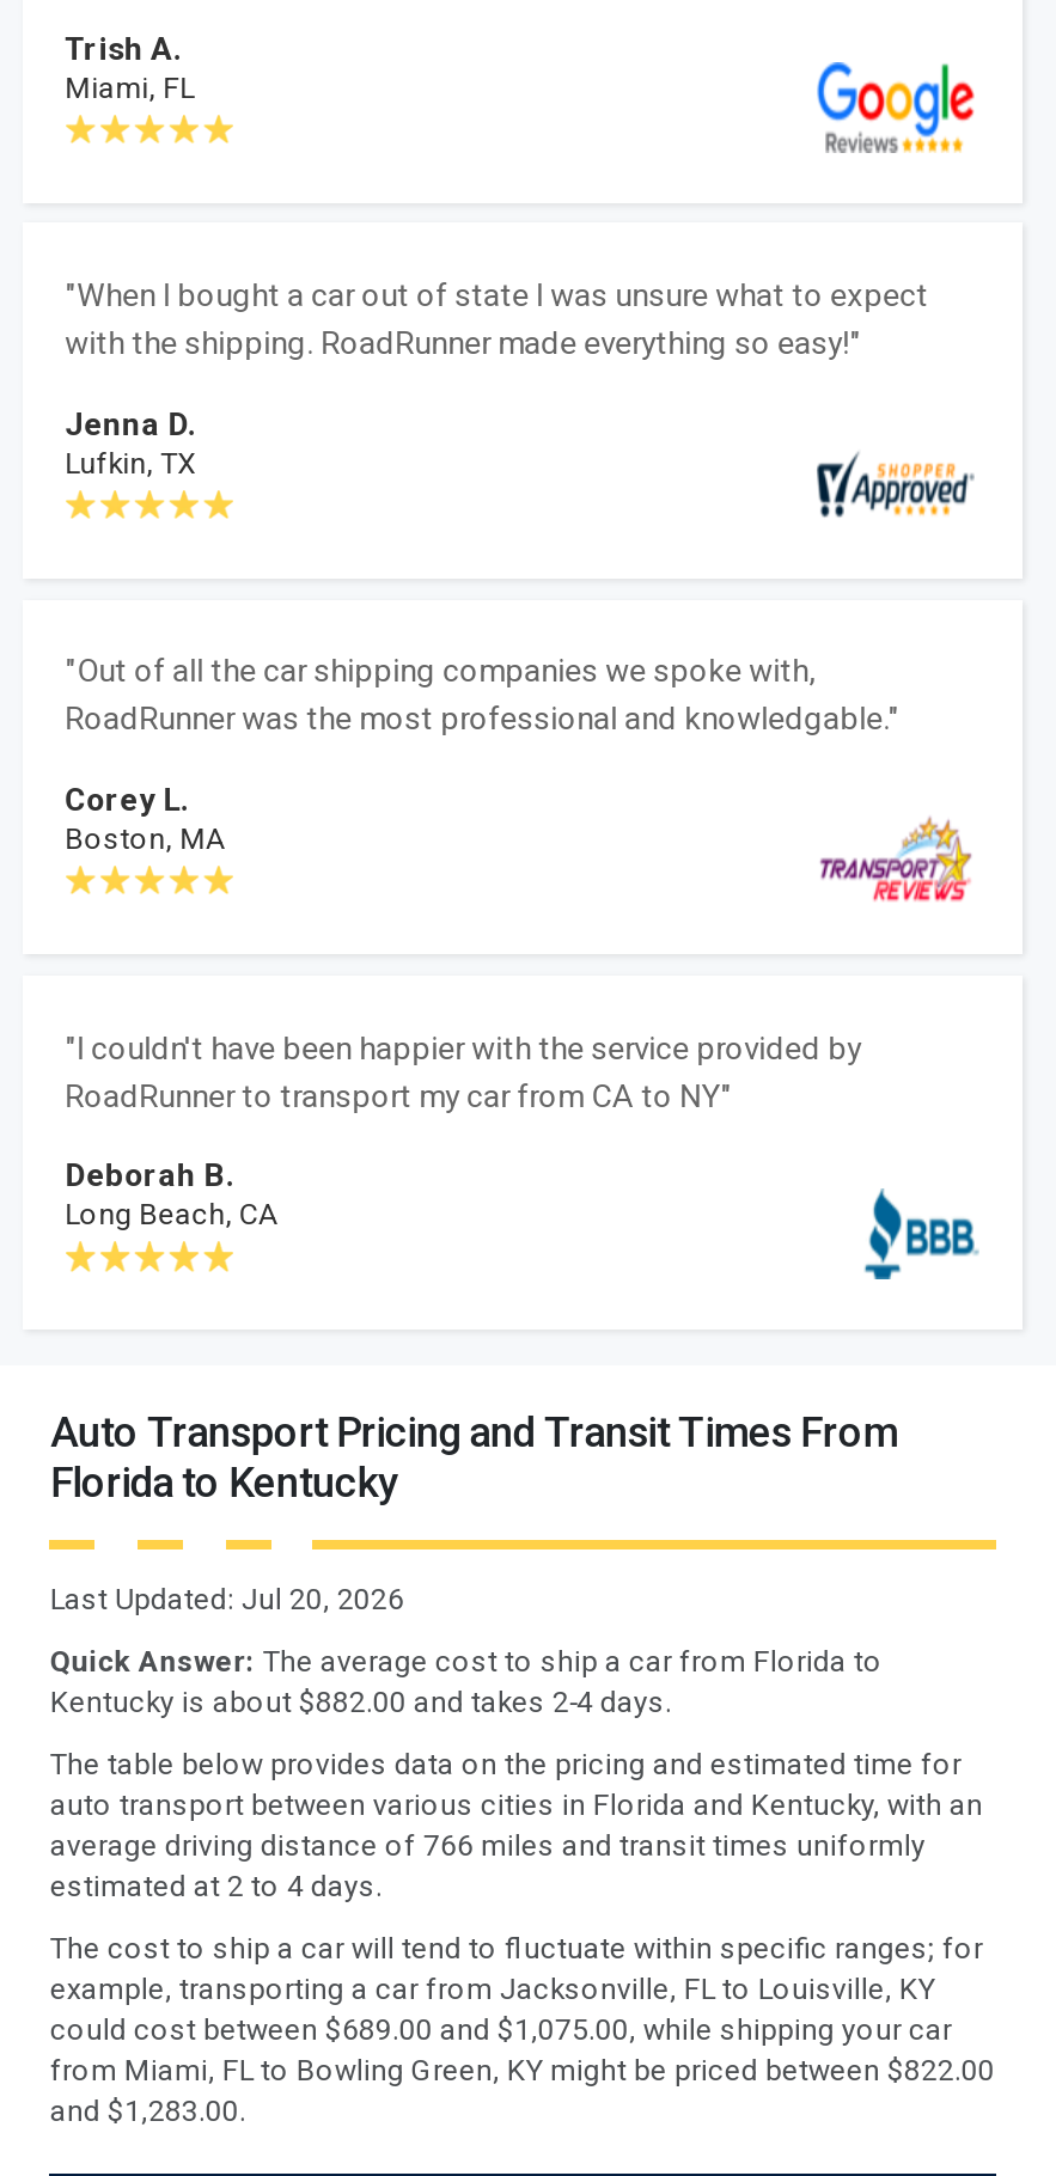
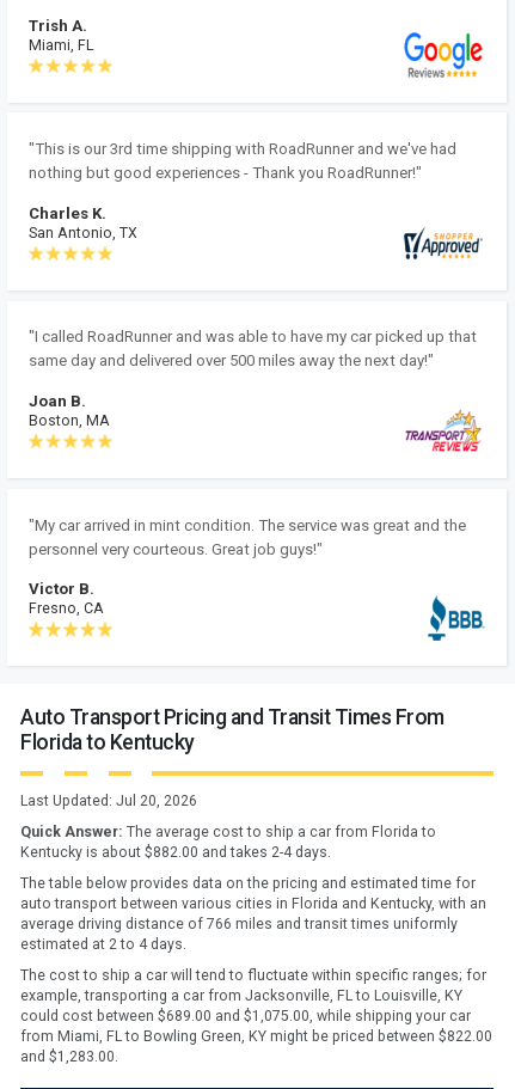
[65,278,928,362] "When I bought a car out of state I was unsure what to expect | with the shipping. RoadRunner made everything so easy!" -> [28,140,456,182] "This is our 3rd time shipping with RoadRunner and we've had | nothing but good experiences - Thank you RoadRunner!"
[65,407,196,481] Jenna D. | Lufkin, TX -> [28,205,137,242] Charles K. | San Antonio, TX
[65,654,900,737] "Out of all the car shipping companies we spoke with, | RoadRunner was the most professional and knowledgable." -> [28,328,476,370] "I called RoadRunner and was able to have my car picked up that | same day and delivered over 500 miles away the next day!"
[65,783,189,819] Corey L. -> [28,392,86,410] Joan B.
[65,1030,861,1113] "I couldn't have been happier with the service provided by | RoadRunner to transport my car from CA to NY" -> [28,516,466,558] "My car arrived in mint condition. The service was great and the | personnel very courteous. Great job guys!"
[65,1158,280,1232] Deborah B. | Long Beach, CA -> [28,580,103,617] Victor B. | Fresno, CA

